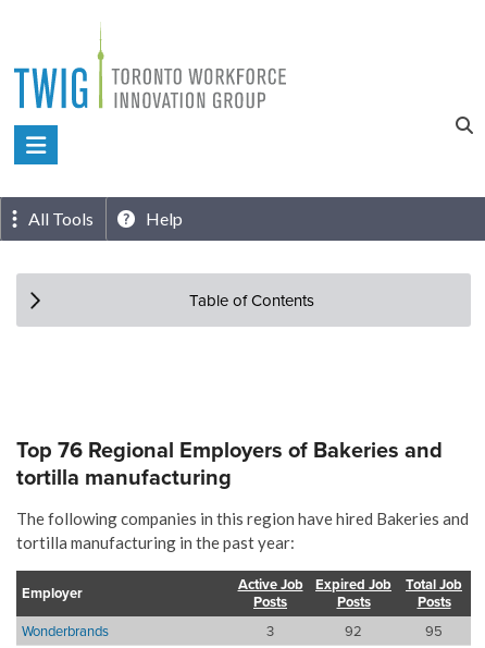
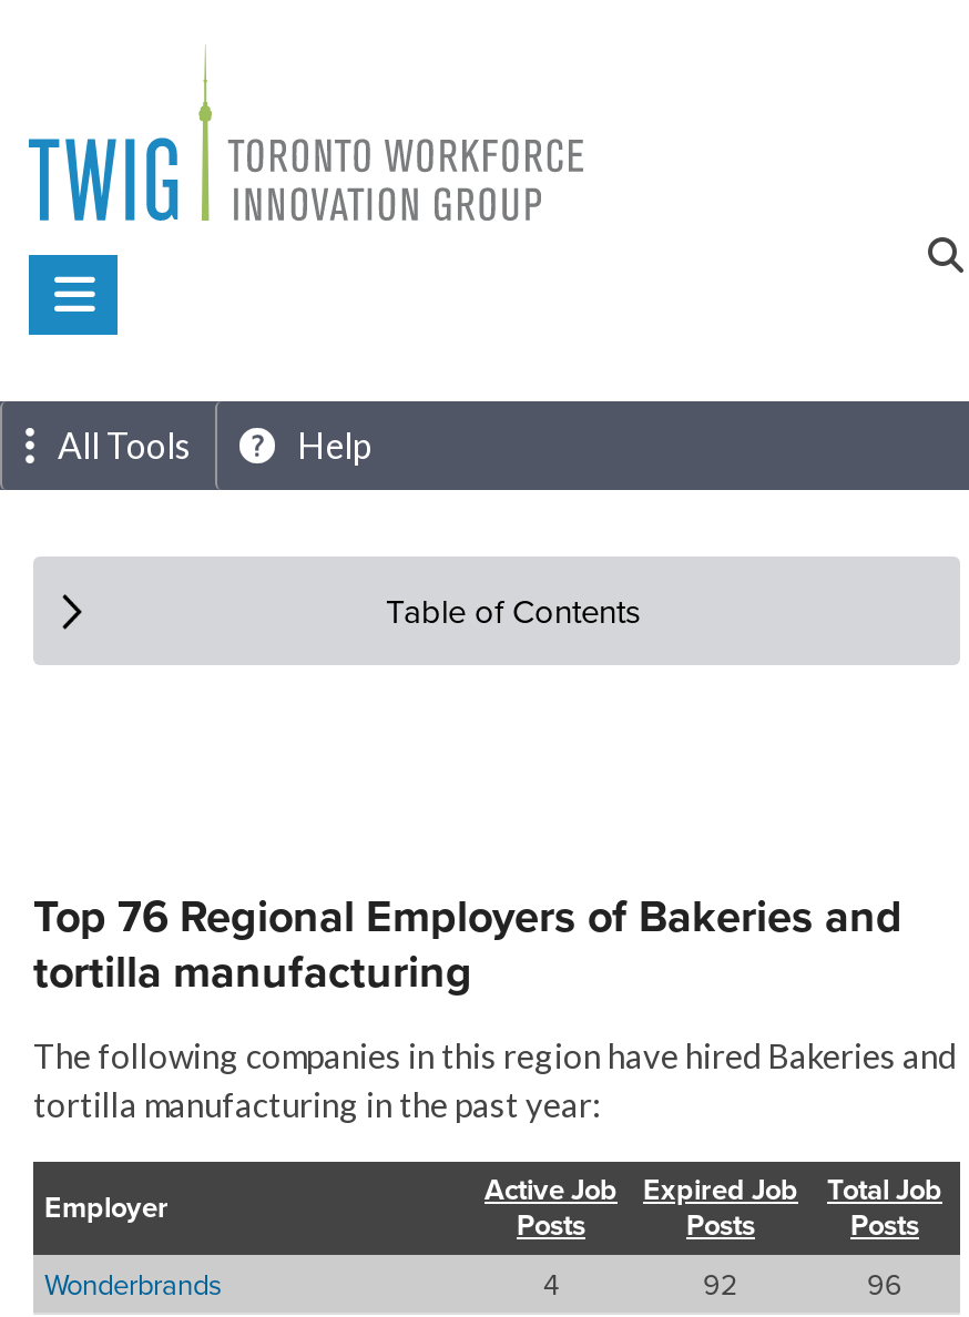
[266,621,274,641] 3 -> [543,1265,559,1305] 4
[425,621,443,641] 95 -> [867,1265,902,1305] 96

